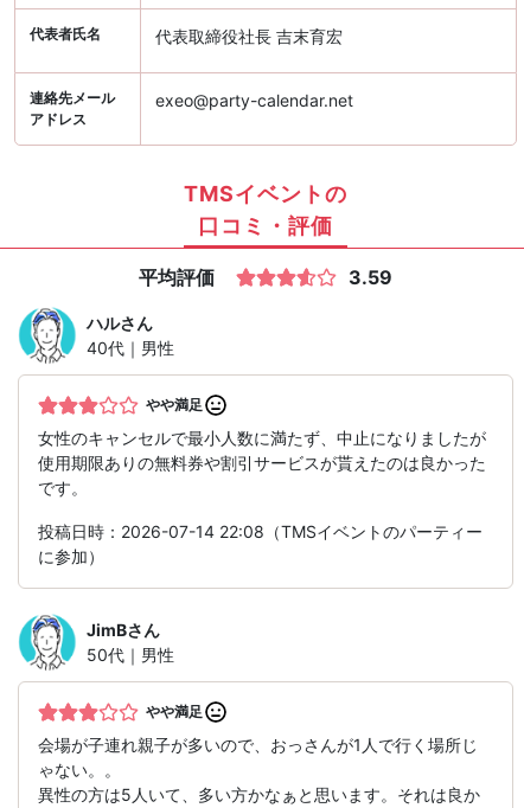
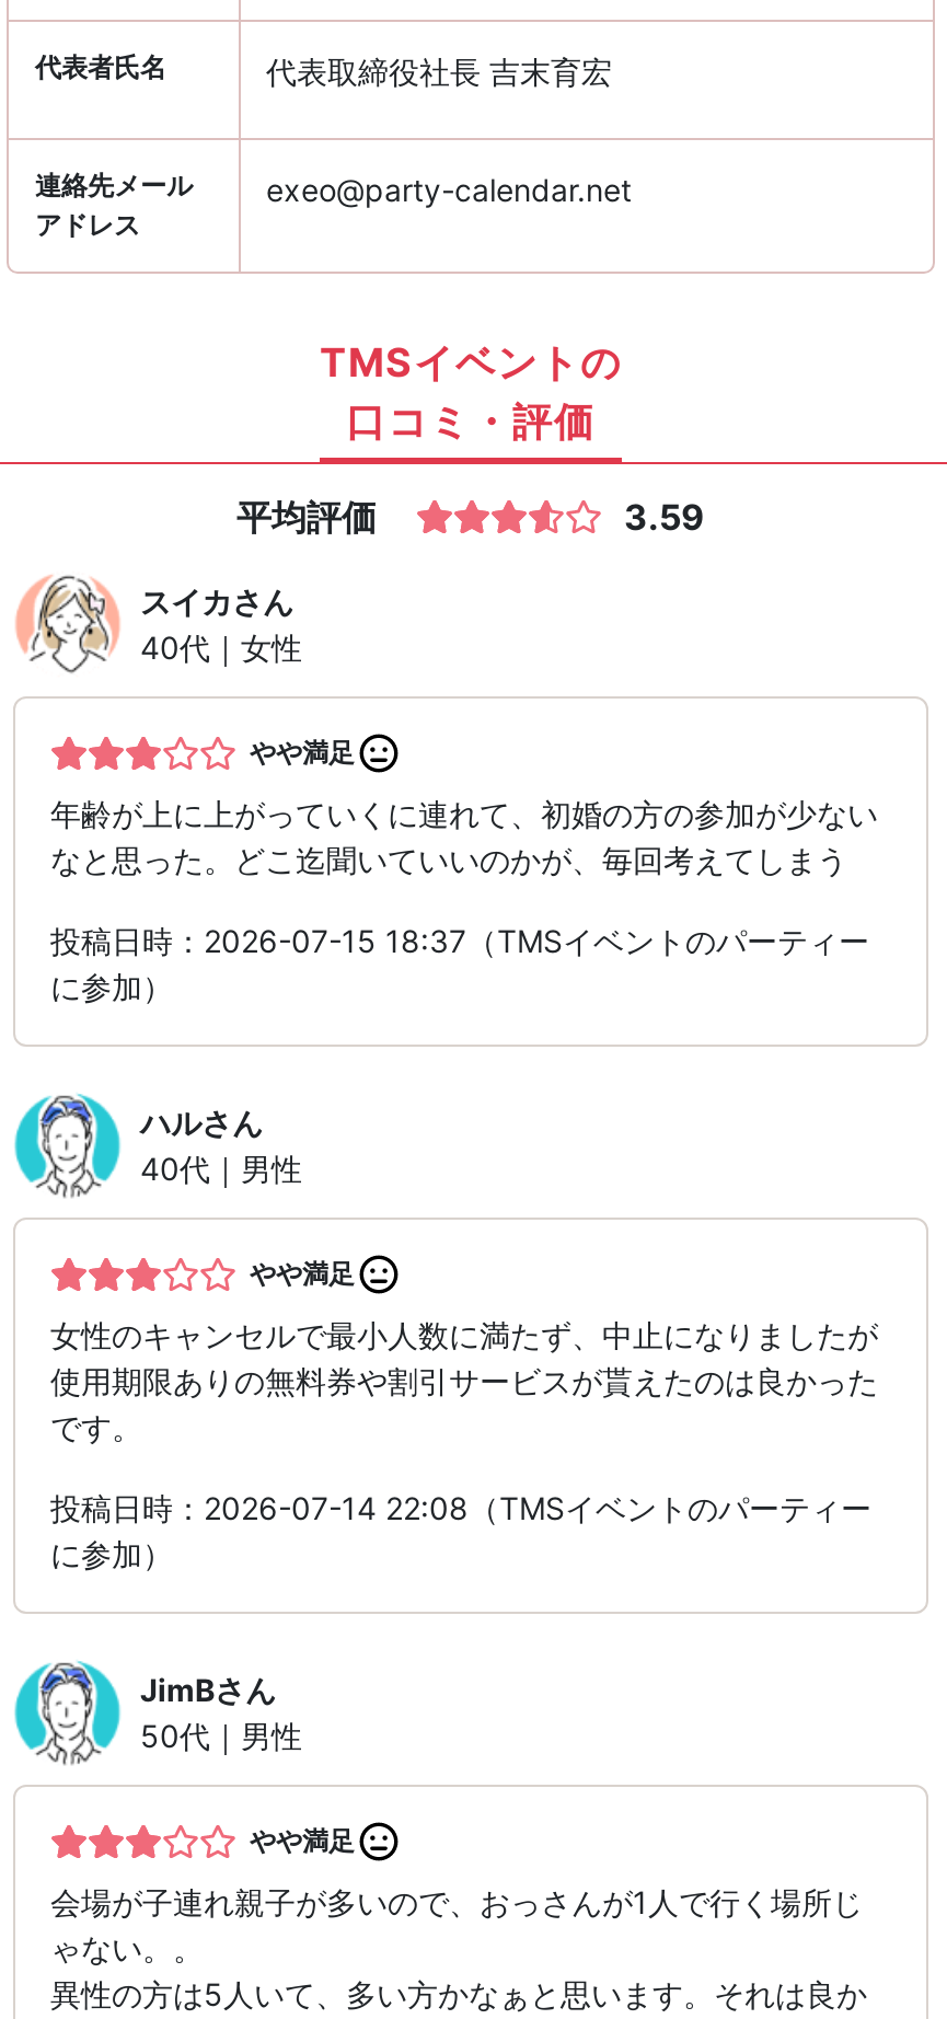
none -> [13,574,878,1006] [image] | スイカさん | 40代｜女性 | やや満足 | 年齢が上に上がっていくに連れて、初婚の方の参加が少ない | なと思った。どこ迄聞いていいのかが、毎回考えてしまう | 投稿日時：2026-07-15 18:37（TMSイベントのパーティー | に参加）

